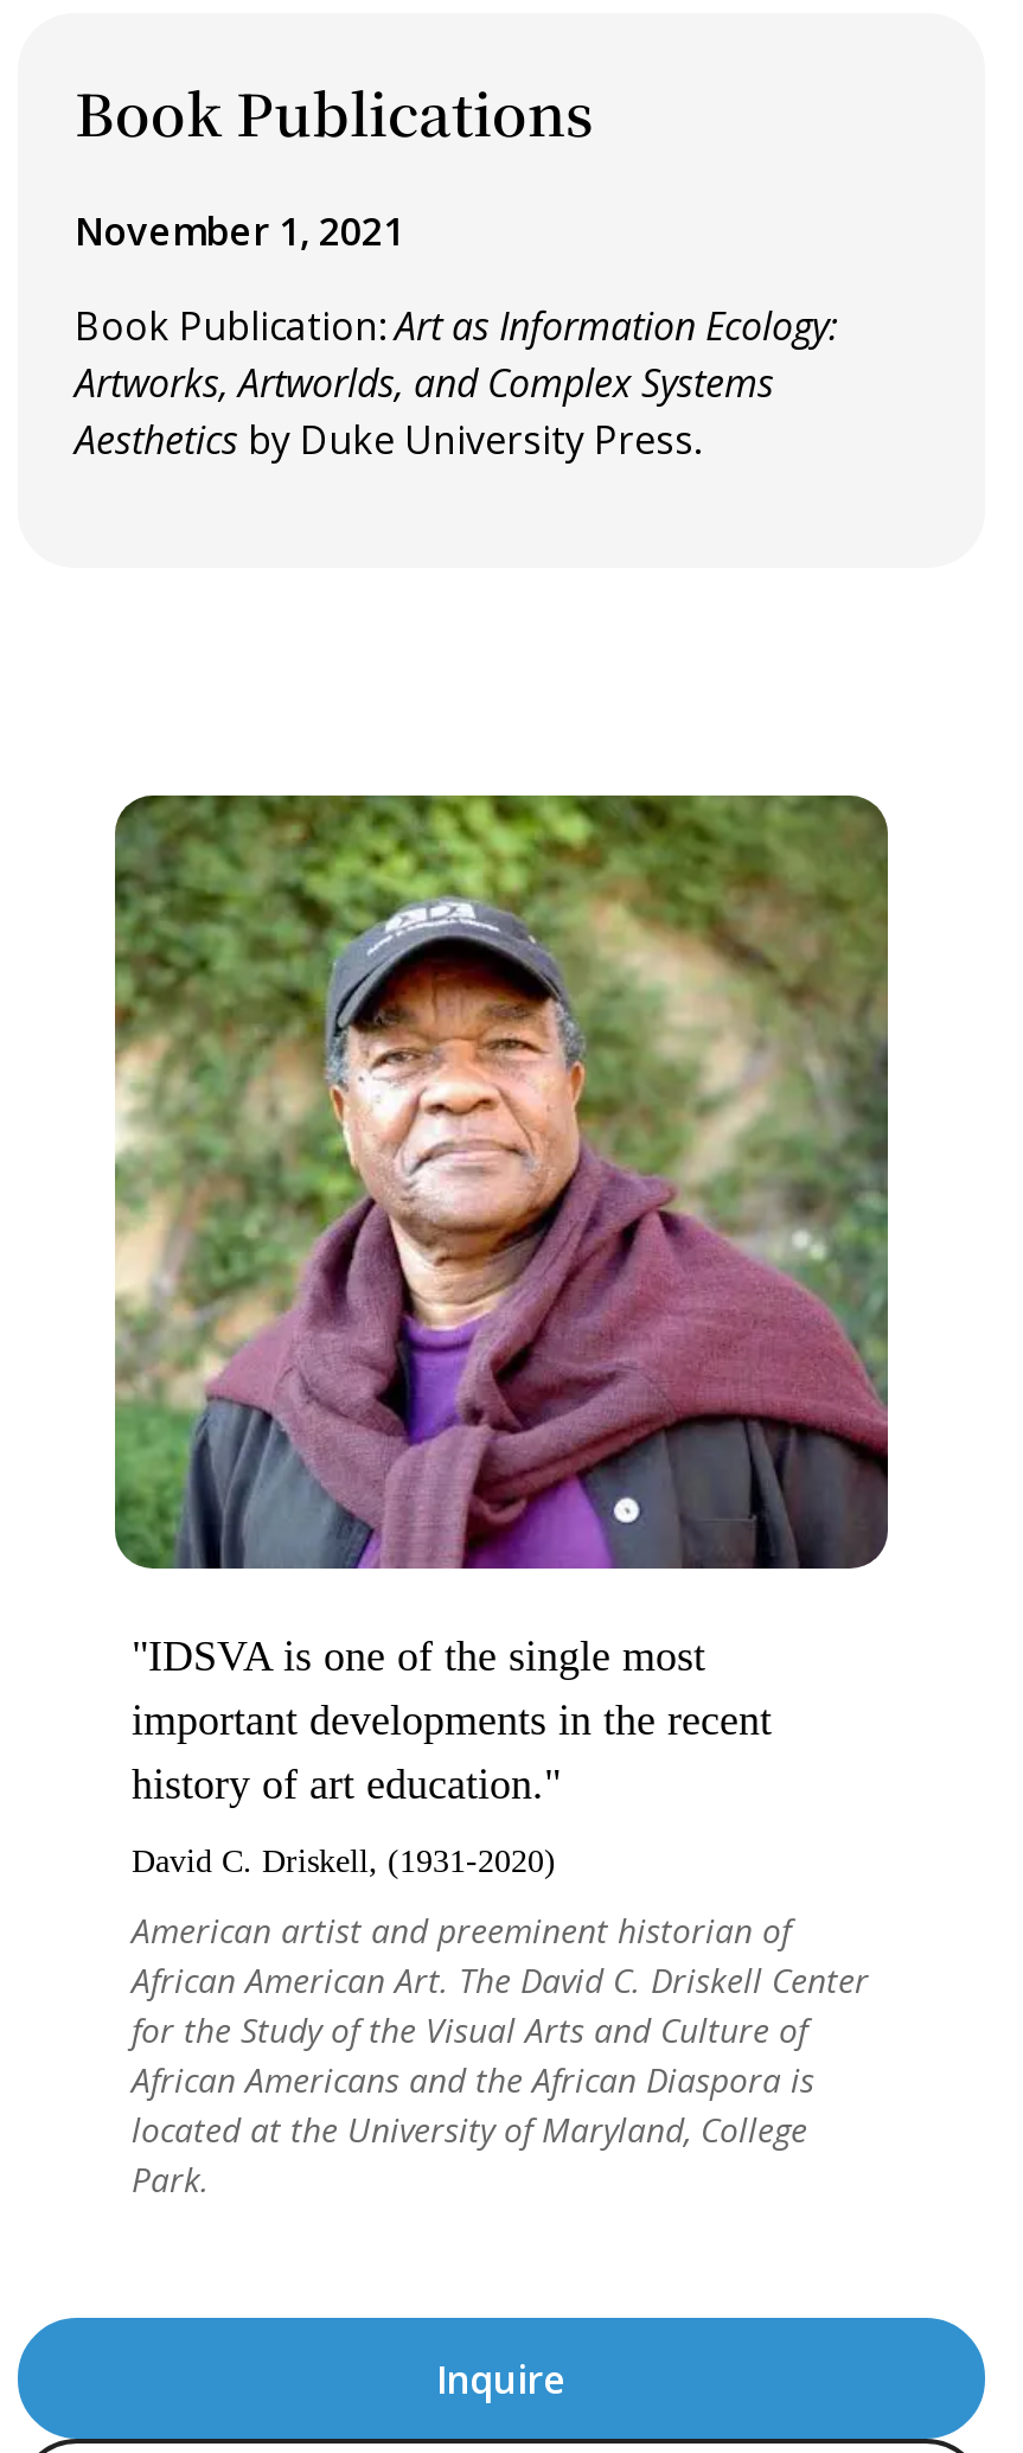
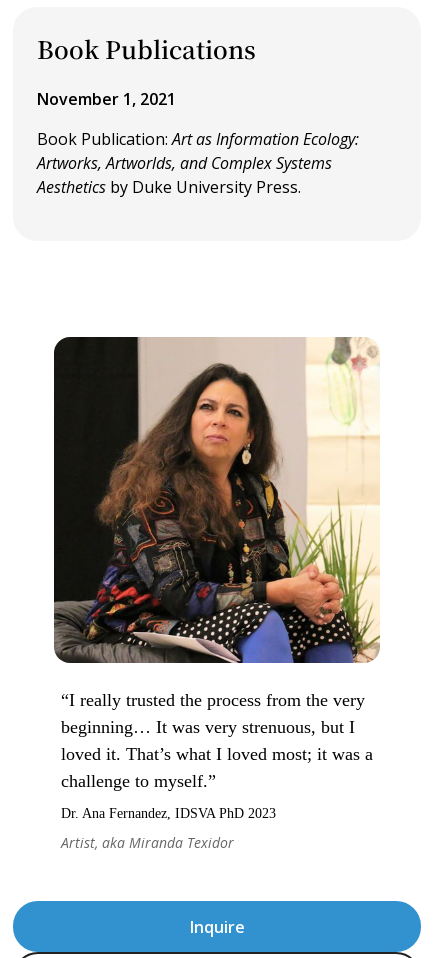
[113,793,890,1809] [image] | "IDSVA is one of the single most | important developments in the recent | history of art education." -> [53,337,381,791] [image] | “I really trusted the process from the very | beginning… It was very strenuous, but I | loved it. That’s what I loved most; it was a | challenge to myself.”
[132,1845,556,1880] David C. Driskell, (1931-2020) -> [61,806,276,821] Dr. Ana Fernandez, IDSVA PhD 2023
[132,1909,869,2203] American artist and preeminent historian of | African American Art. The David C. Driskell Center | for the Study of the Visual Arts and Culture of | African Americans and the African Diaspora is | located at the University of Maryland, College | Park. -> [61,833,234,852] Artist, aka Miranda Texidor

